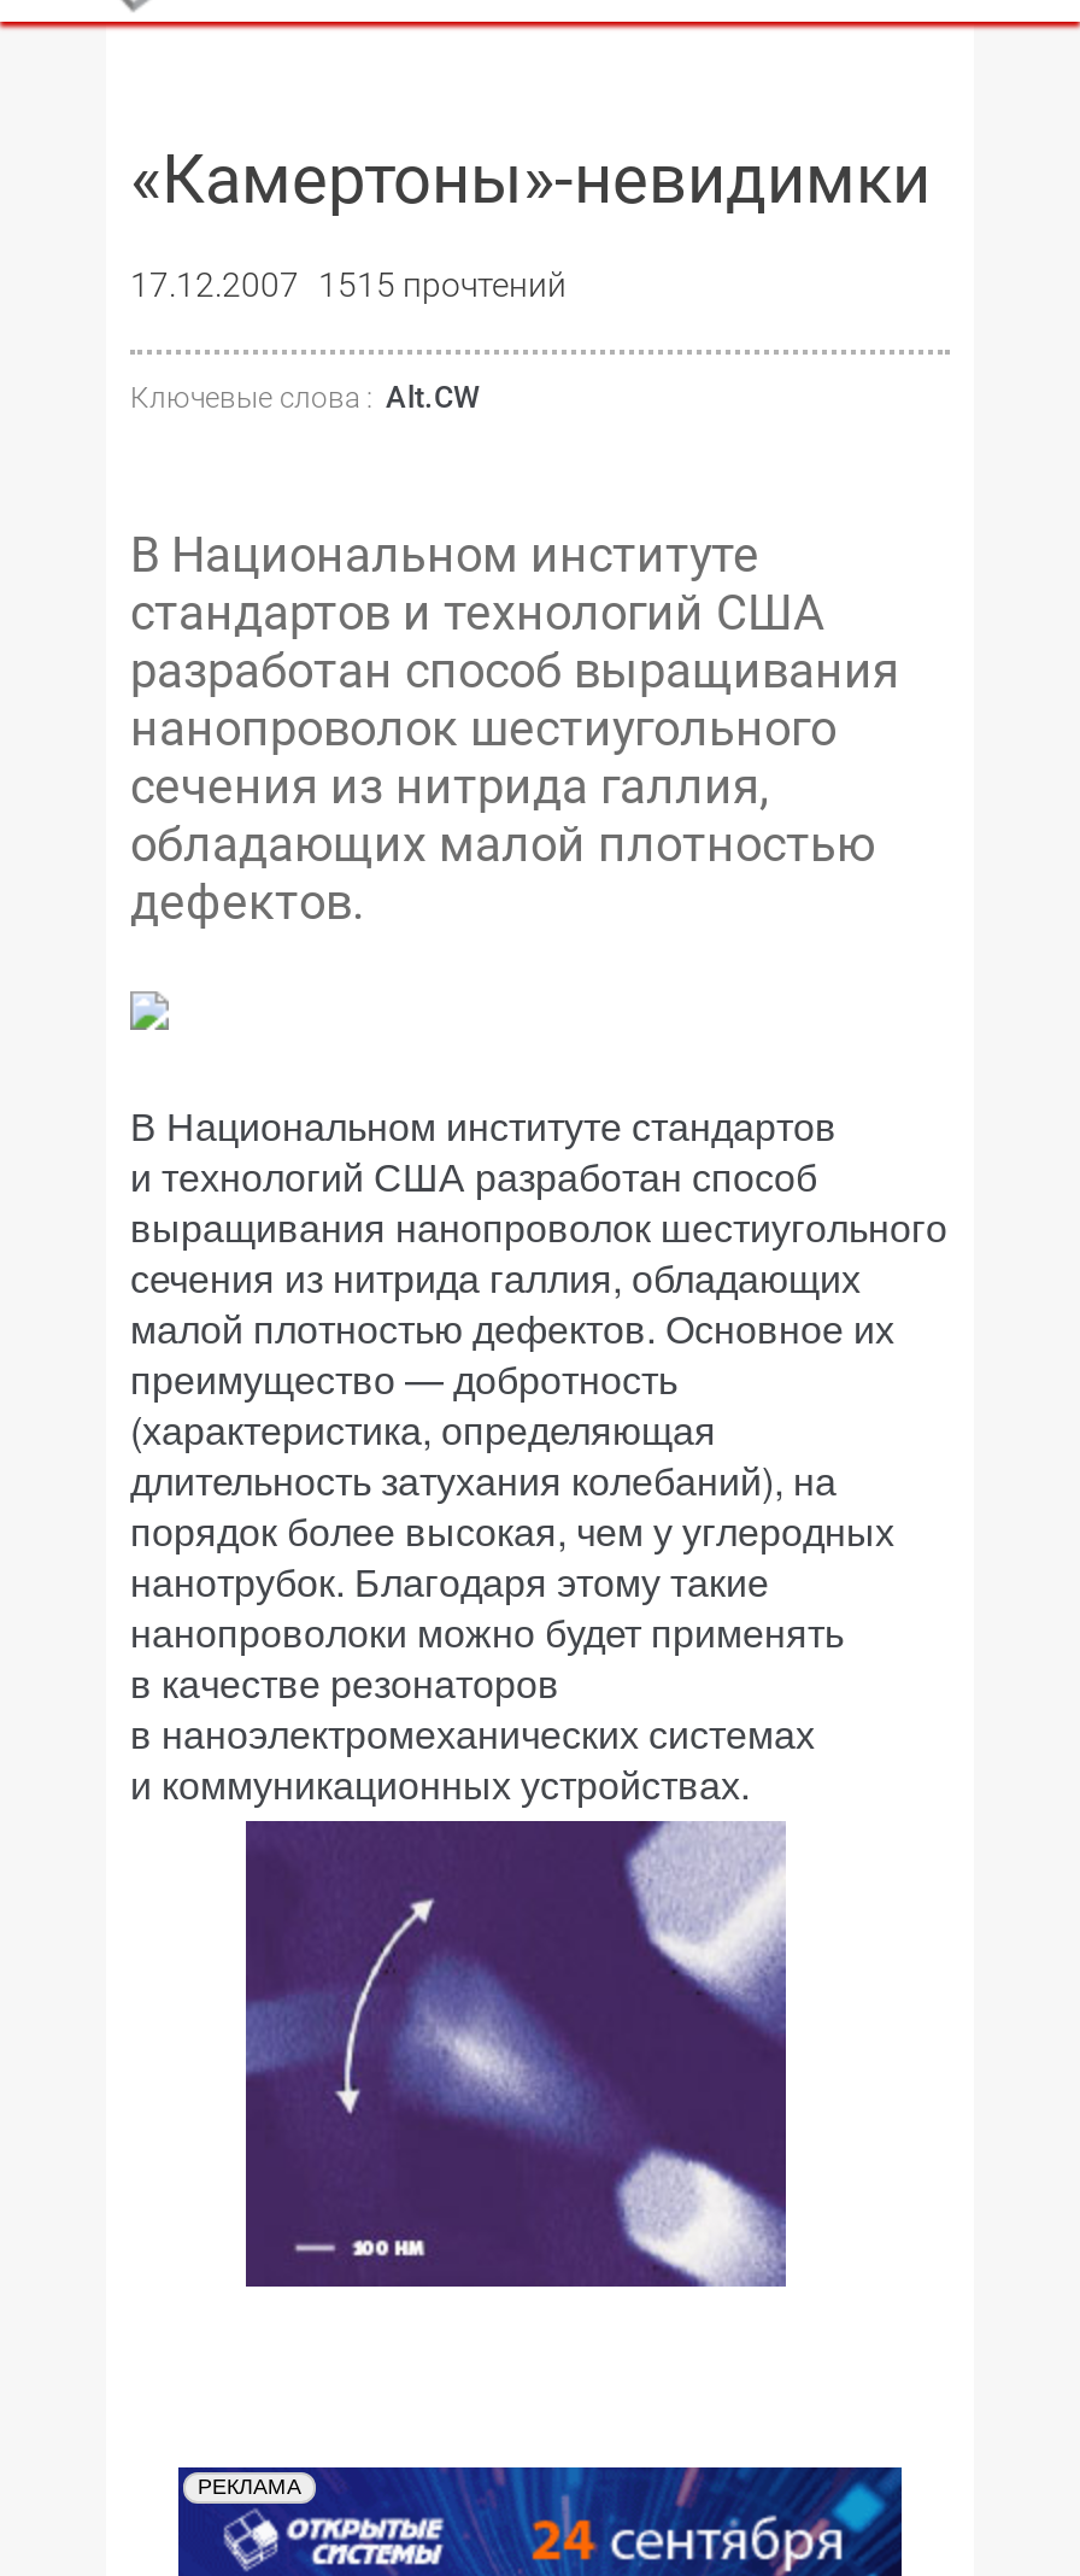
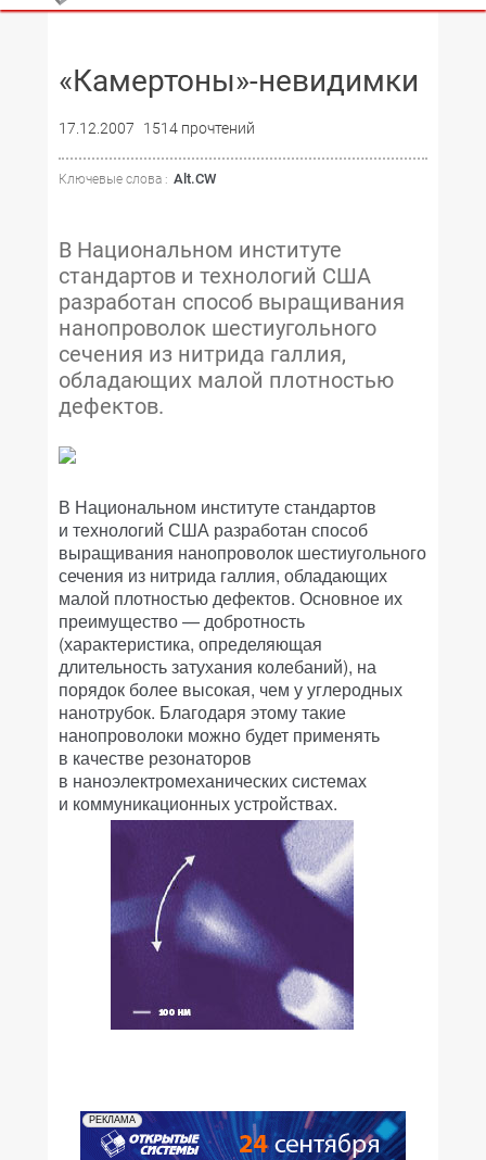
[130,265,567,304] 17.12.2007 1515 прочтений -> [59,119,255,137] 17.12.2007 1514 прочтений

